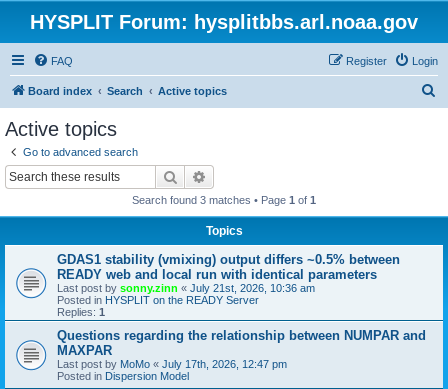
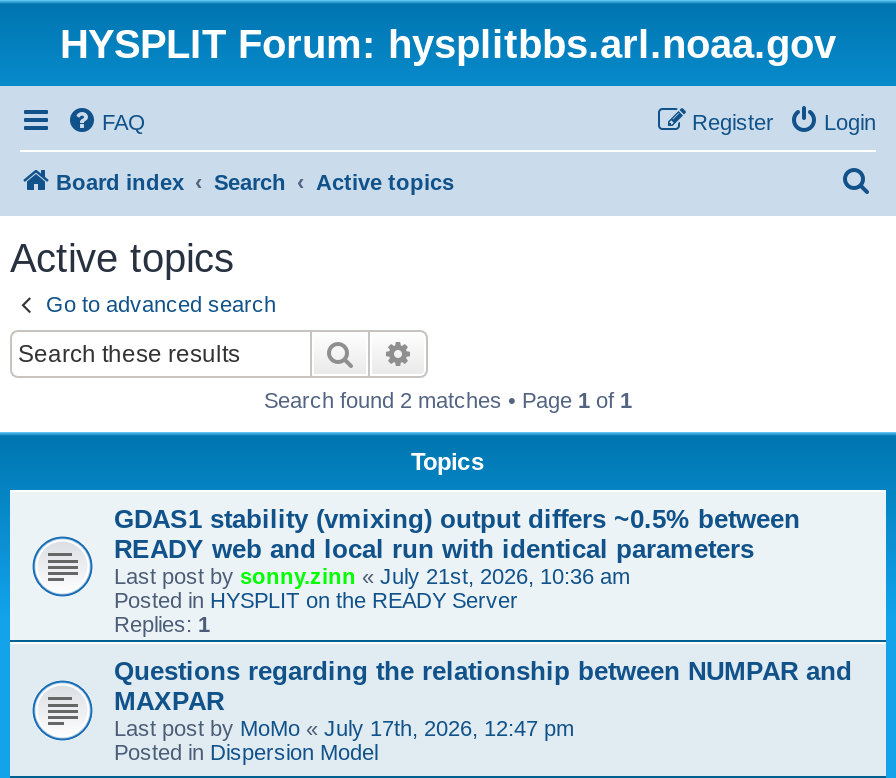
[132,193,316,205] Search found 3 matches • Page 1 of 1 -> [264,387,632,411] Search found 2 matches • Page 1 of 1

